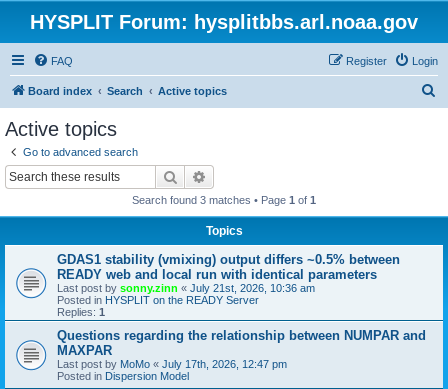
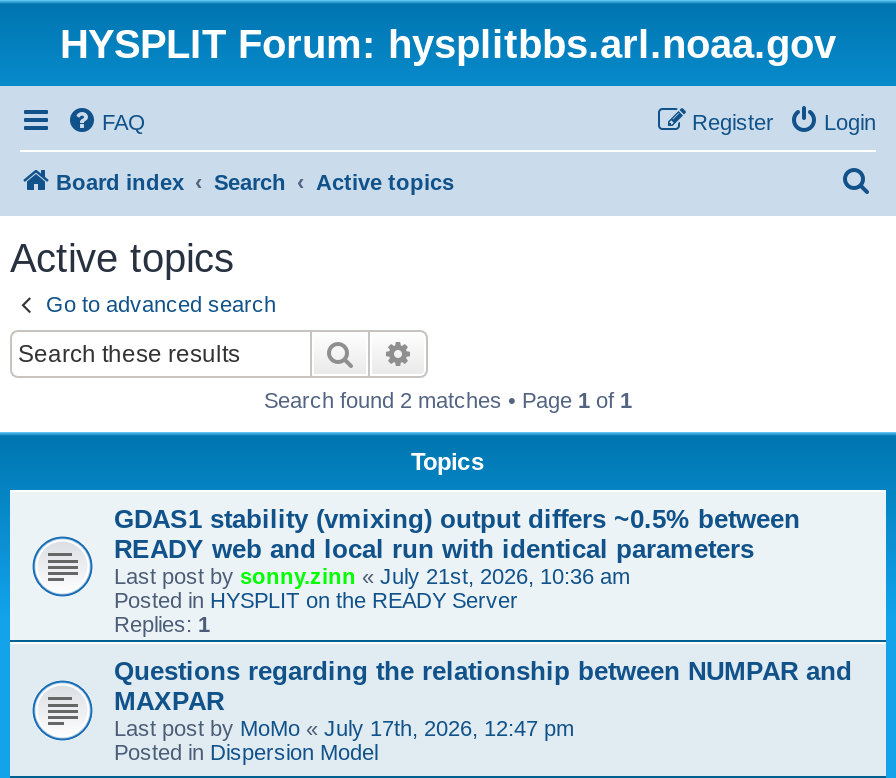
[132,193,316,205] Search found 3 matches • Page 1 of 1 -> [264,387,632,411] Search found 2 matches • Page 1 of 1

